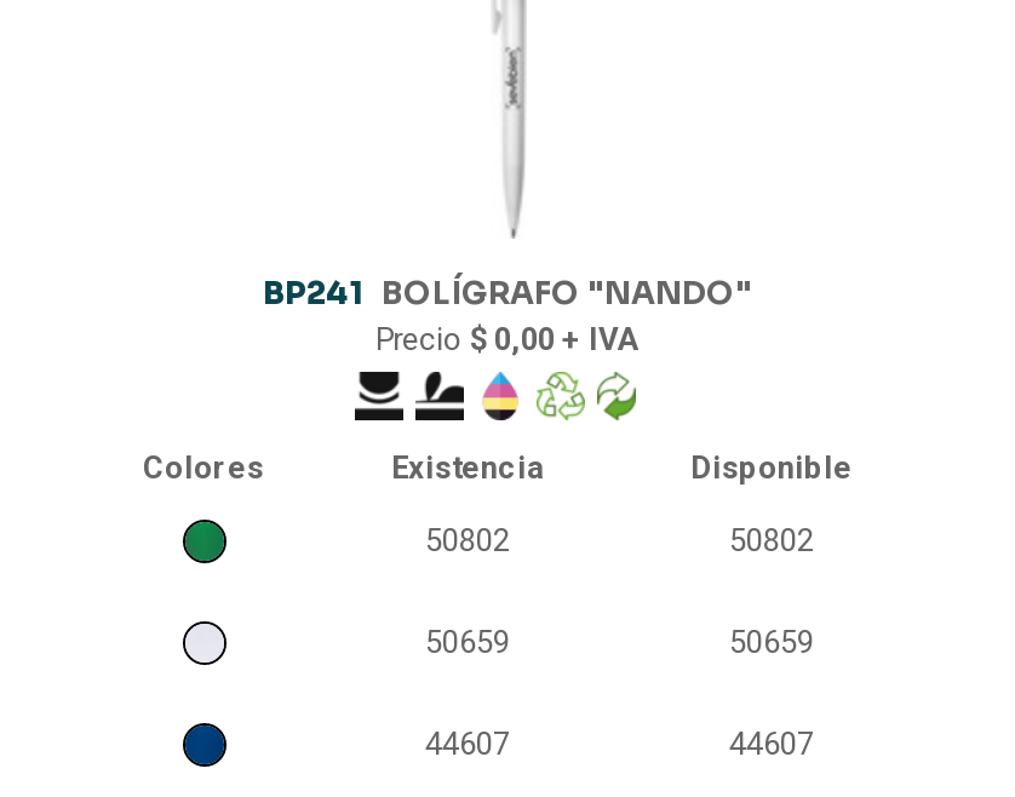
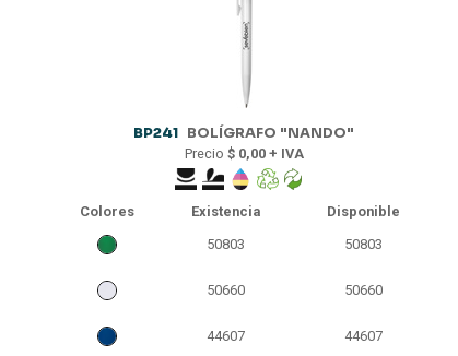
[425,522,510,558] 50802 -> [207,236,245,252] 50803
[729,522,814,558] 50802 -> [344,236,382,252] 50803
[425,624,510,660] 50659 -> [207,282,245,298] 50660
[729,624,814,660] 50659 -> [344,282,382,298] 50660

